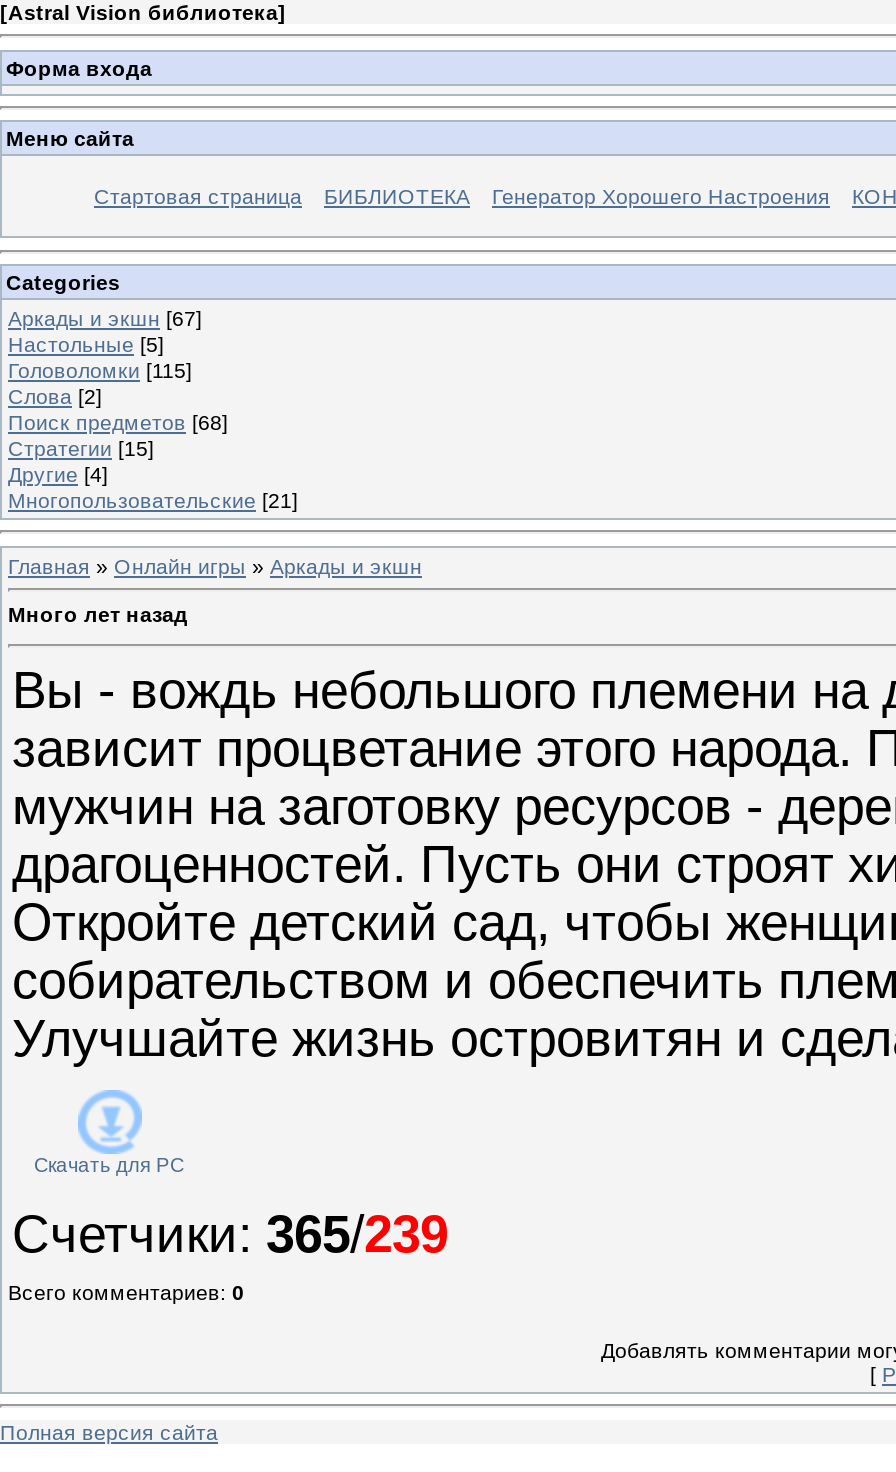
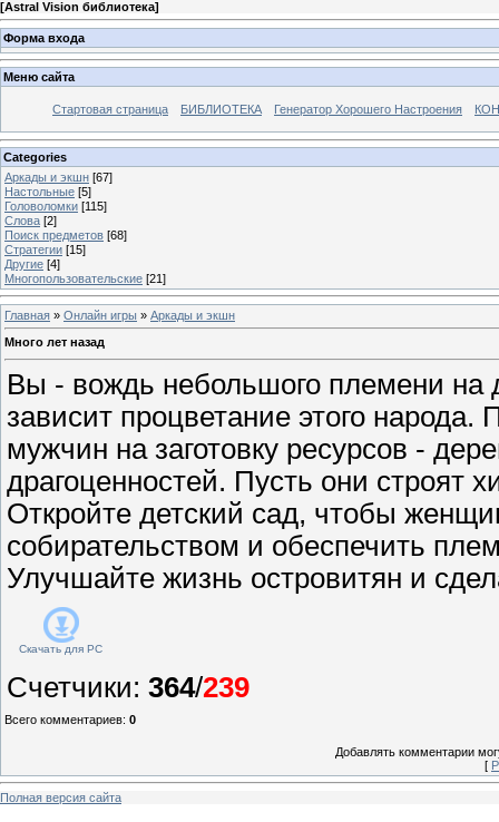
[12,1206,448,1262] Счетчики: 365/239 -> [7,672,250,703] Счетчики: 364/239

